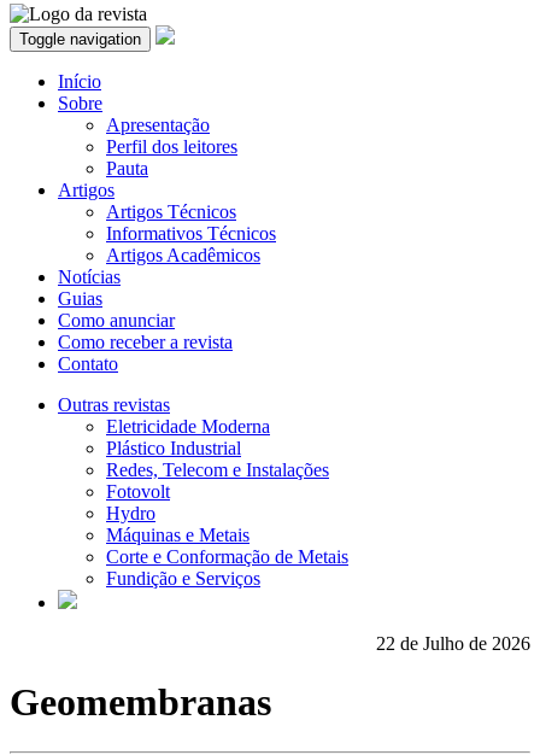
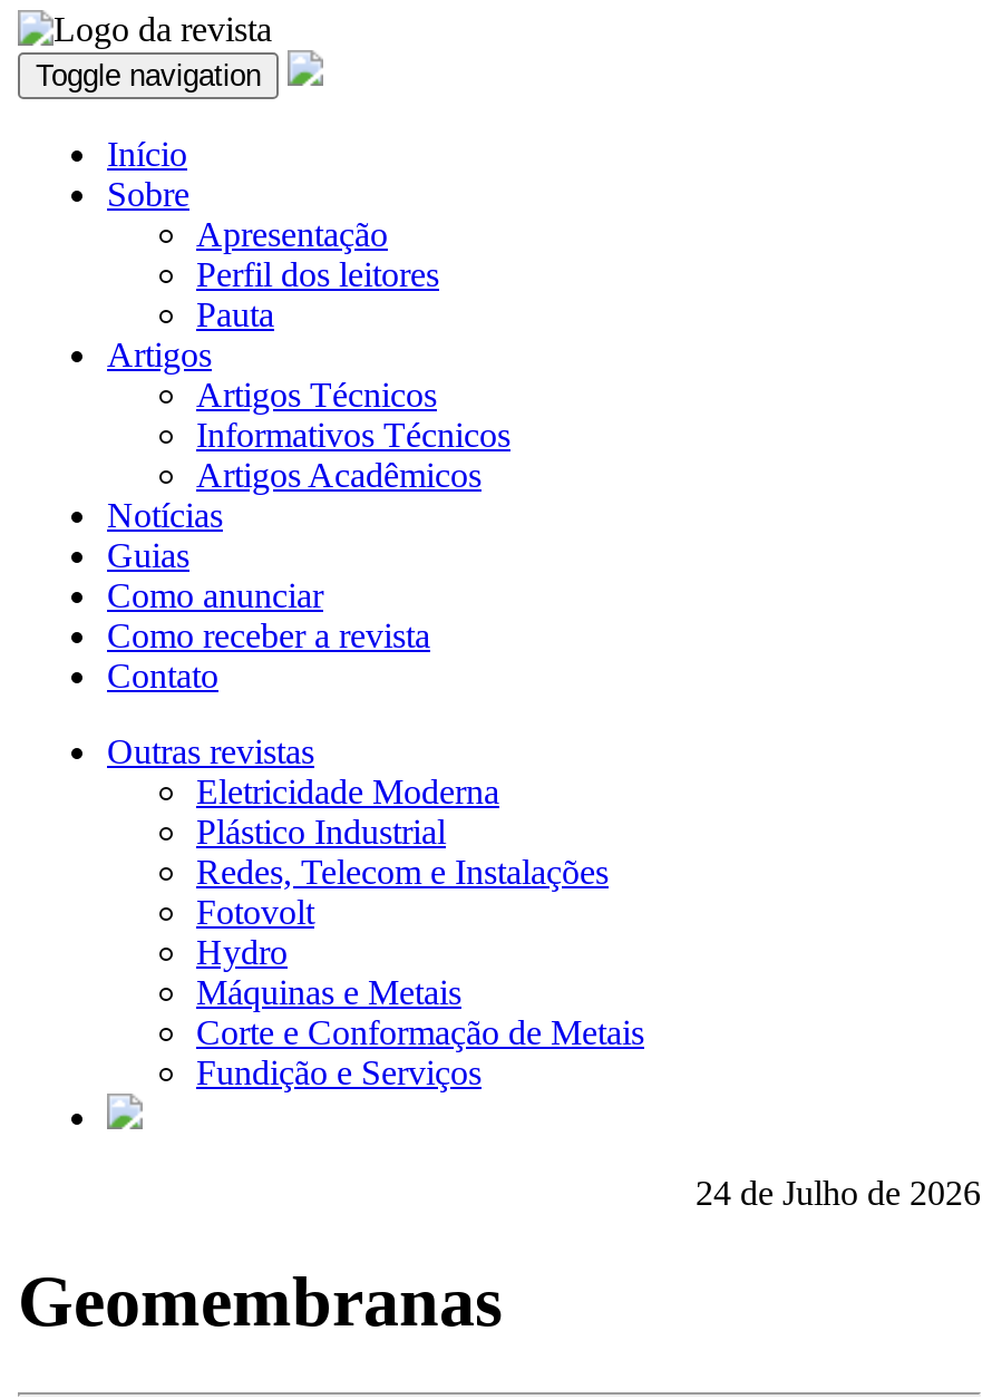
[376,633,530,654] 22 de Julho de 2026 -> [696,1174,981,1212] 24 de Julho de 2026

